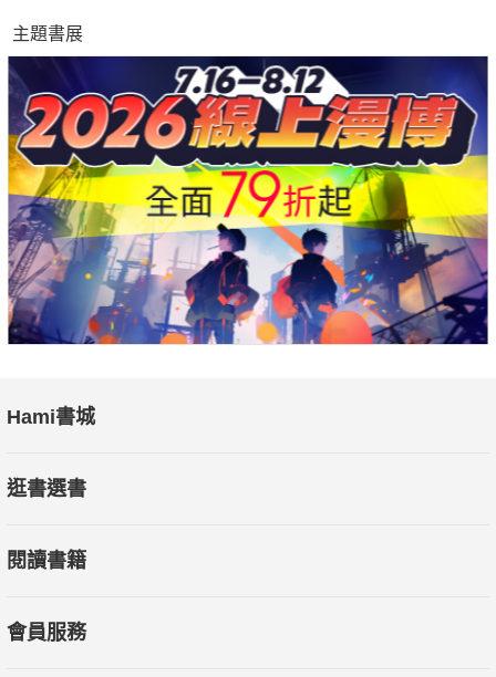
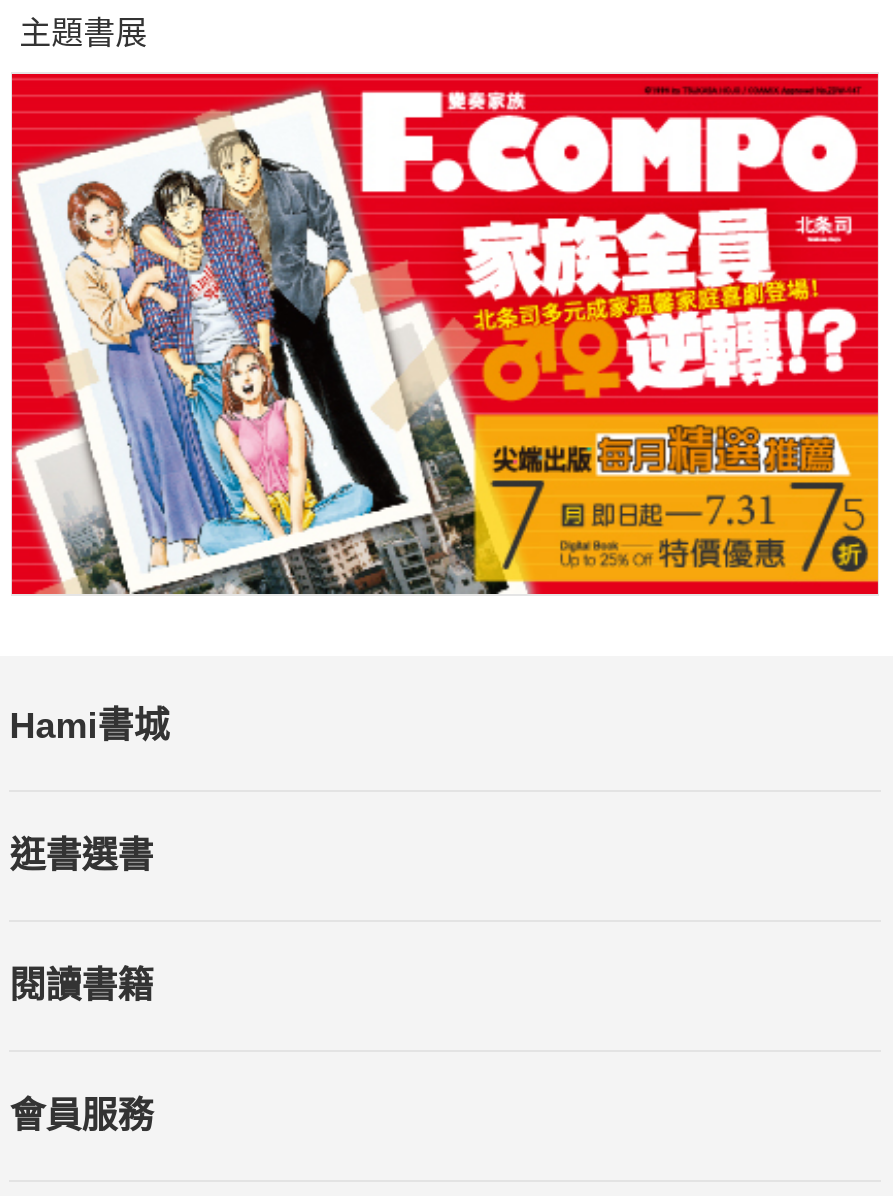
[7,55,489,345] [image] -> [9,72,881,596] [image]

